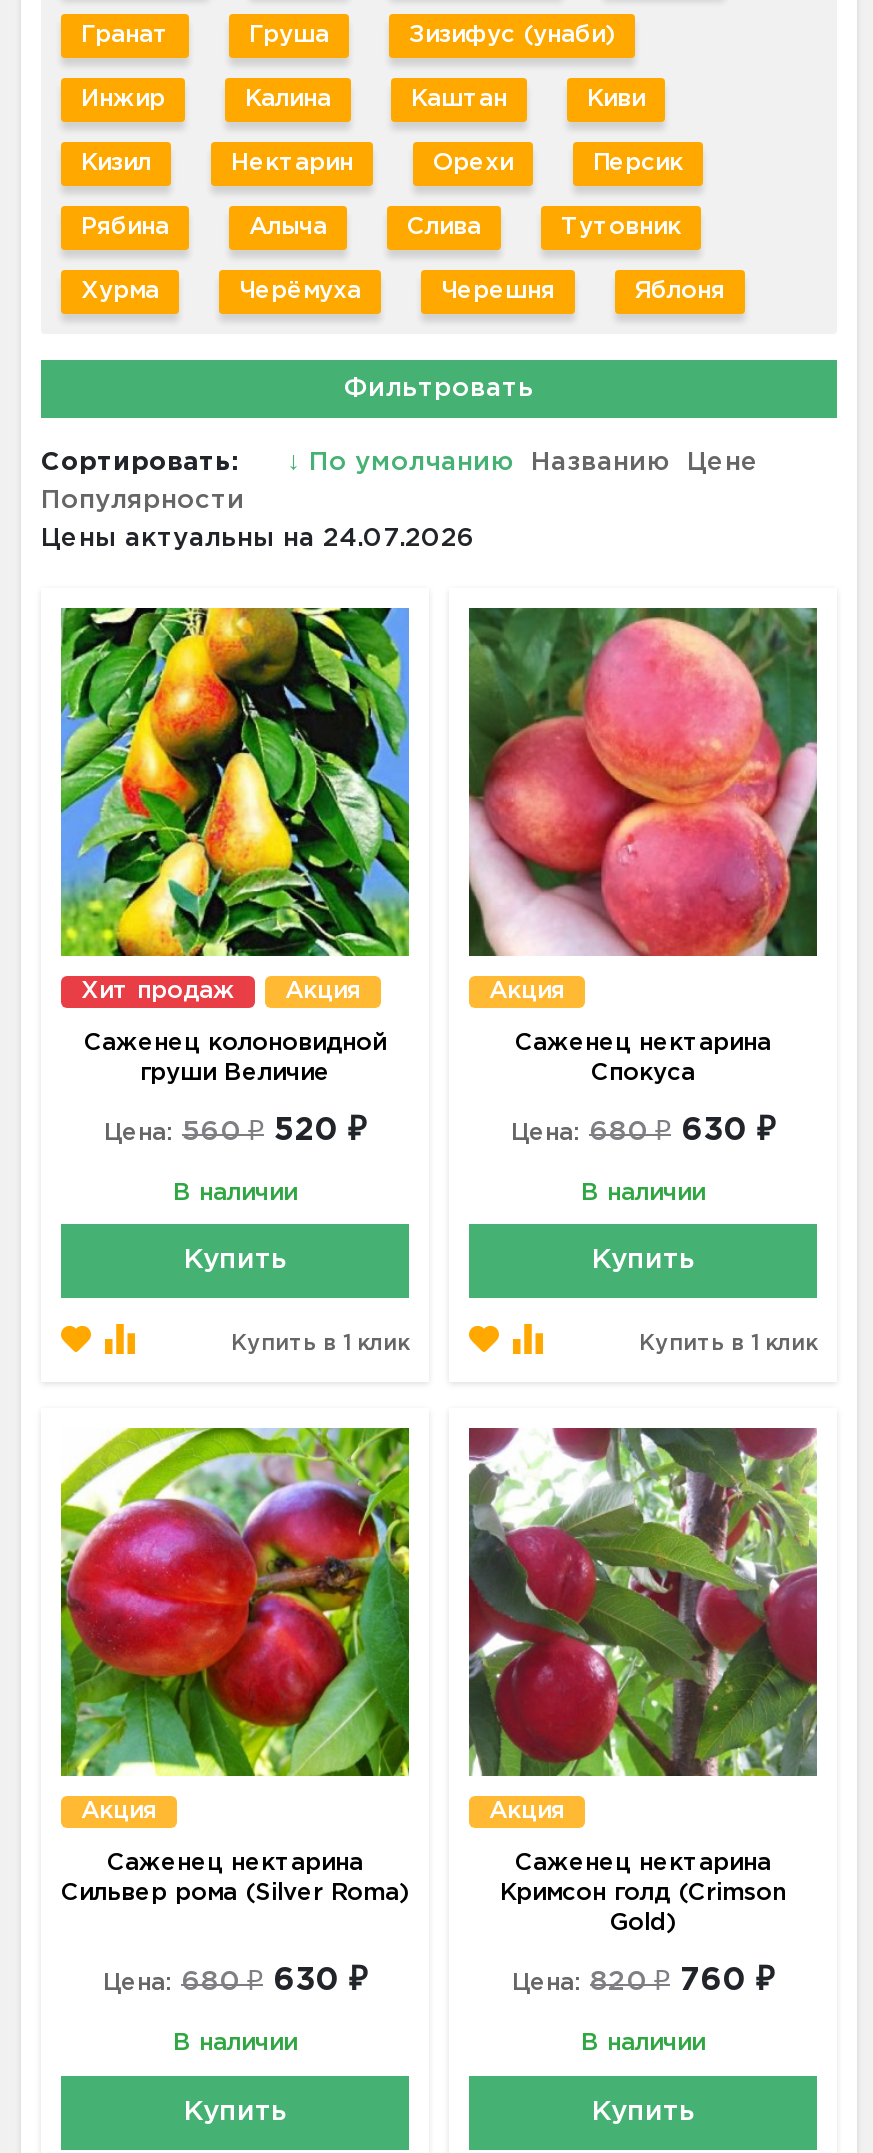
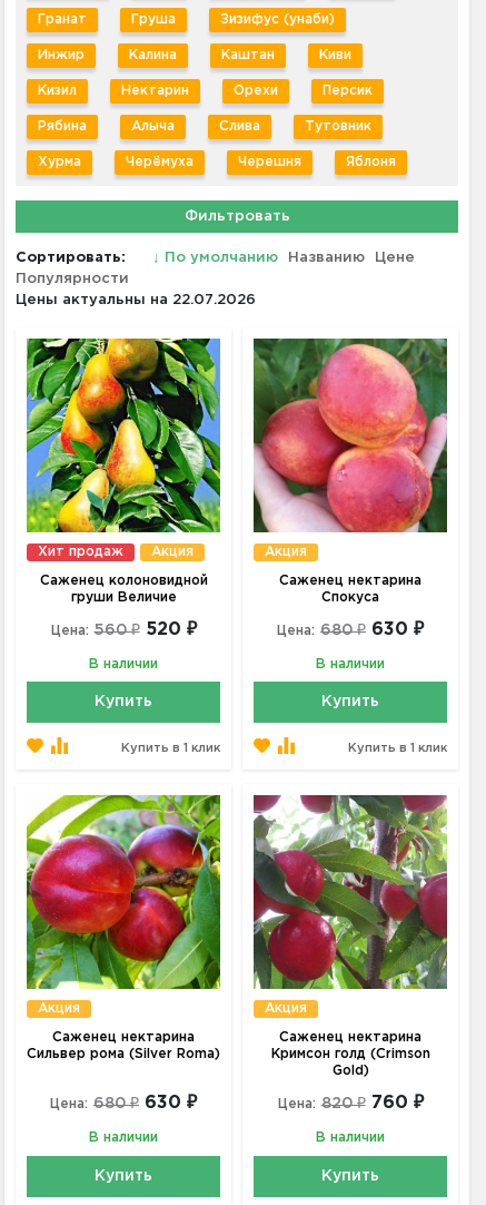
[41,527,475,549] Цены актуальны на 24.07.2026 -> [16,293,256,306] Цены актуальны на 22.07.2026

